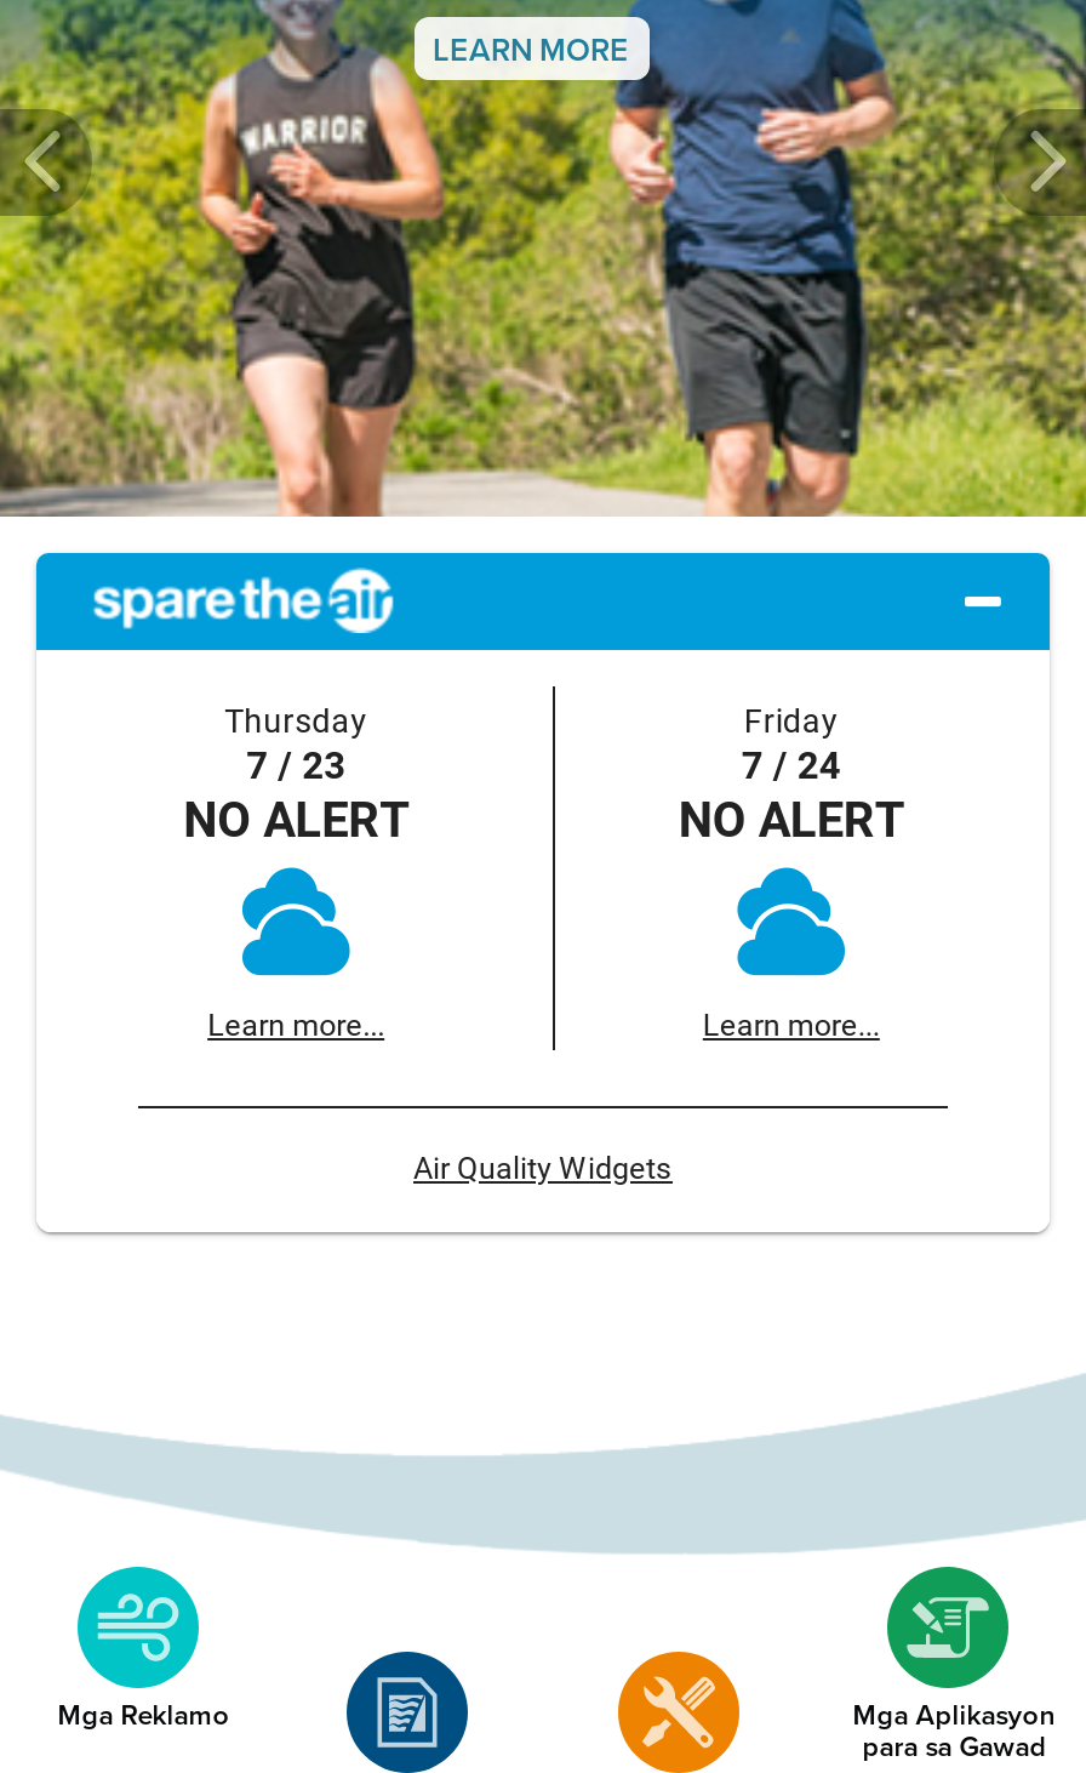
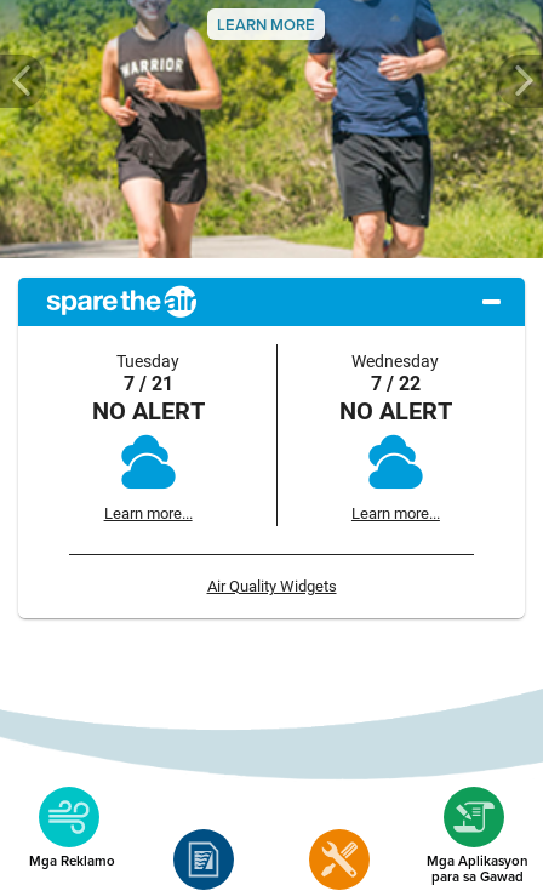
[224,699,367,788] Thursday | 7 / 23 -> [116,350,180,395] Tuesday | 7 / 21
[742,699,841,788] Friday | 7 / 24 -> [352,350,439,395] Wednesday | 7 / 22

